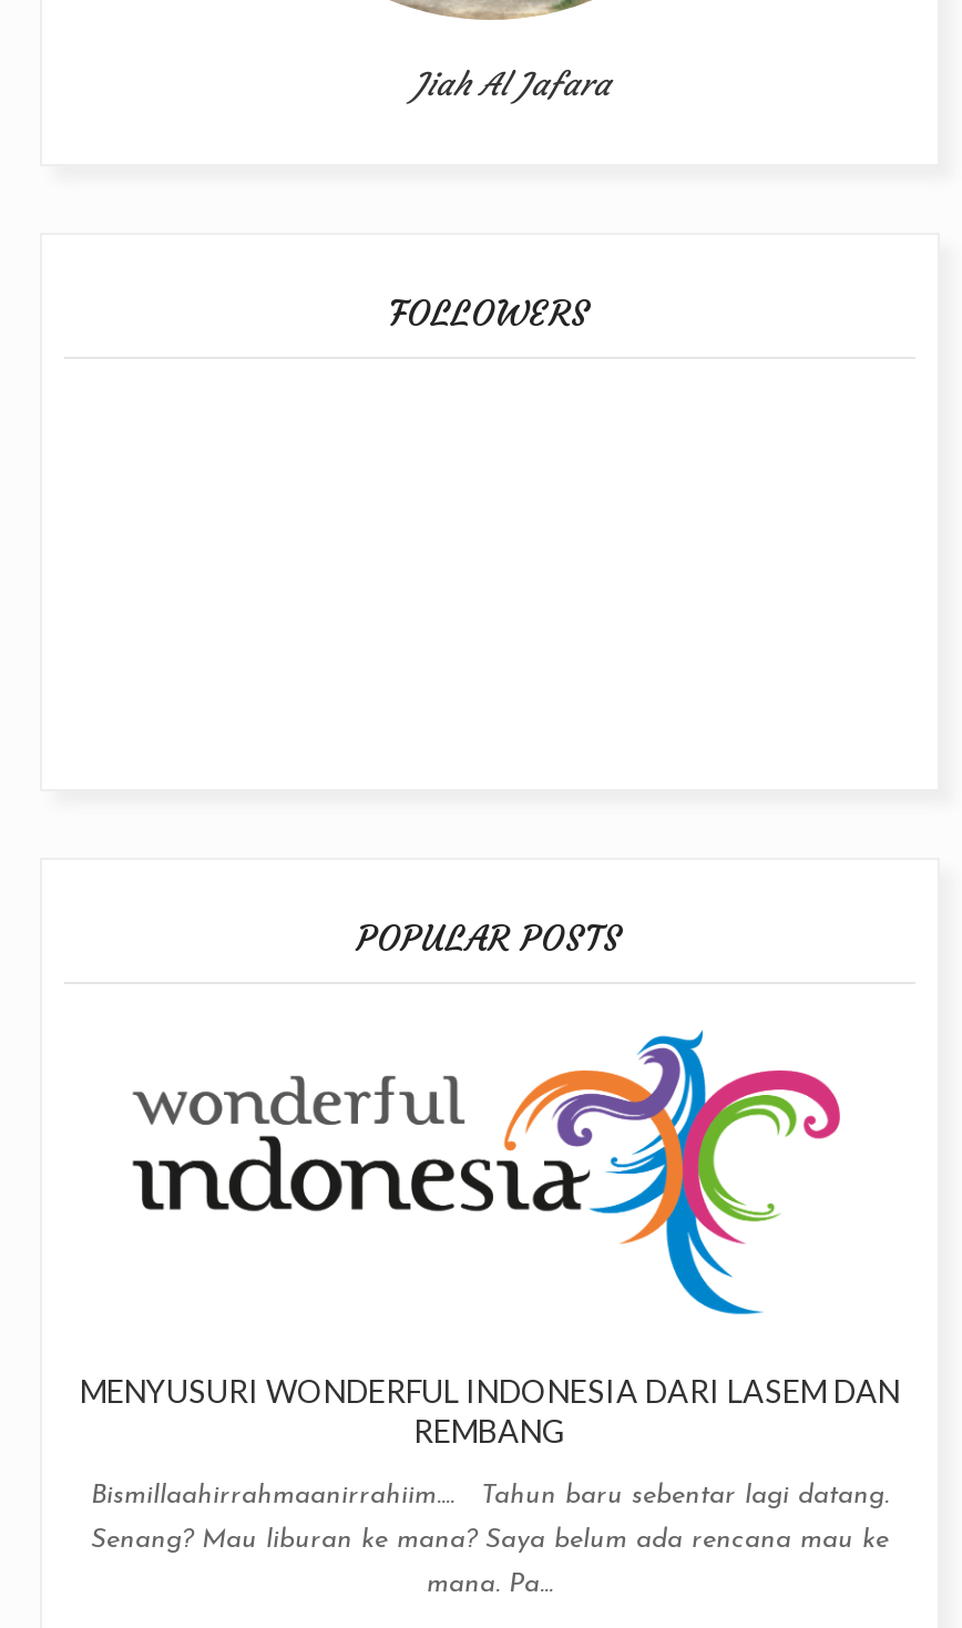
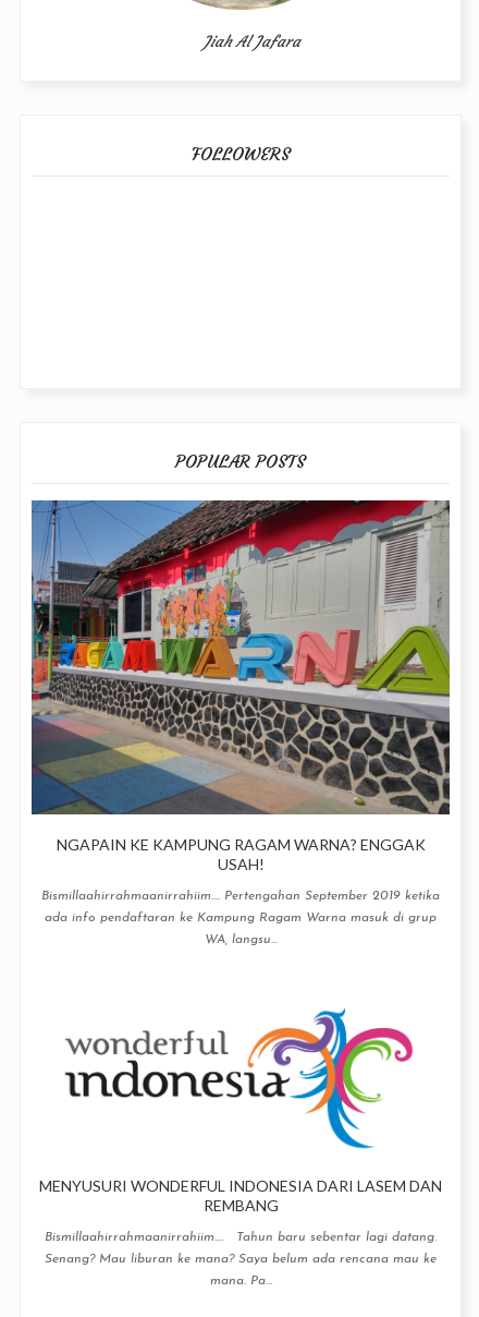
none -> [30,499,451,946] [image] | NGAPAIN KE KAMPUNG RAGAM WARNA? ENGGAK | USAH! | Bismillaahirrahmaanirrahiim.... Pertengahan September 2019 ketika | ada info pendaftaran ke Kampung Ragam Warna masuk di grup | WA, langsu...

